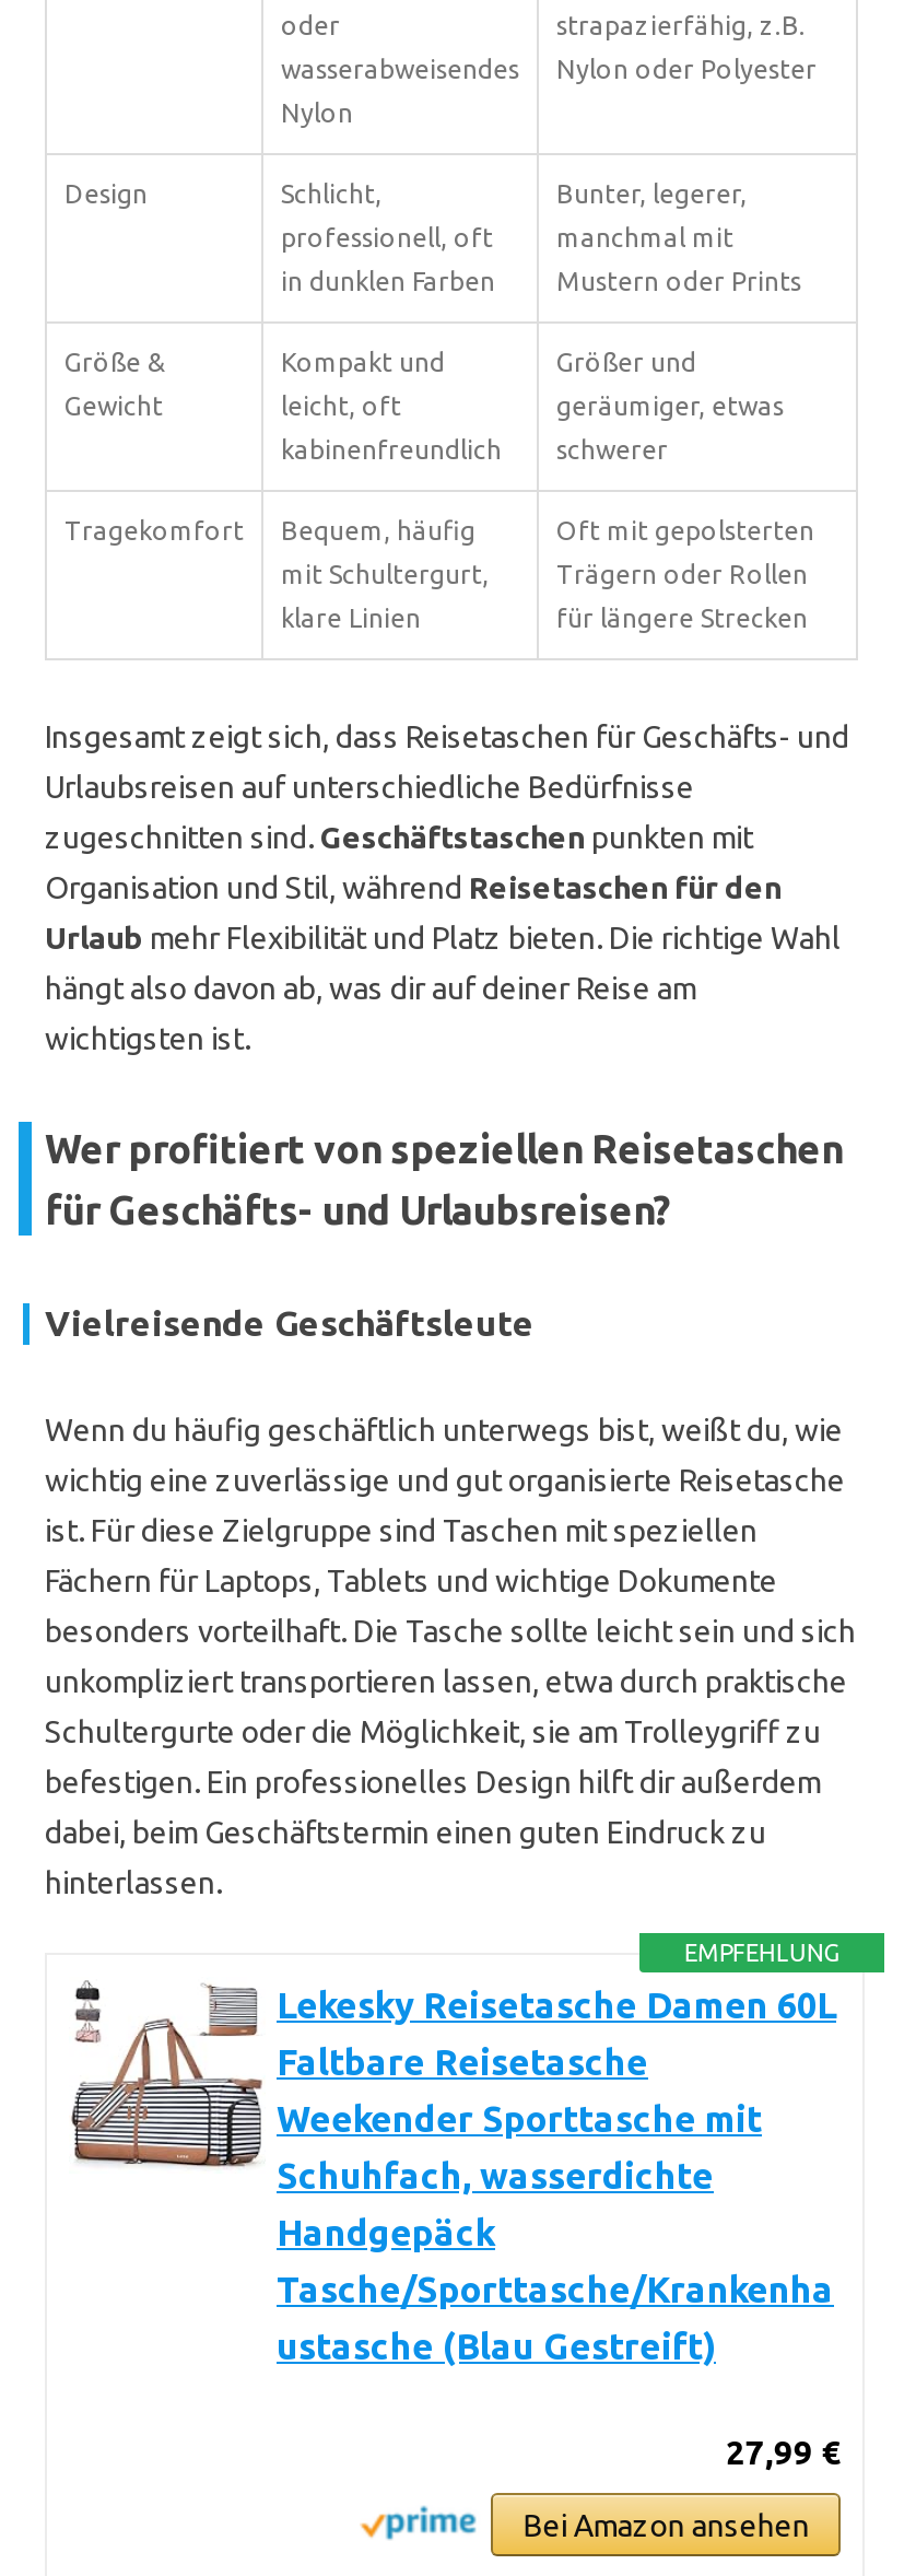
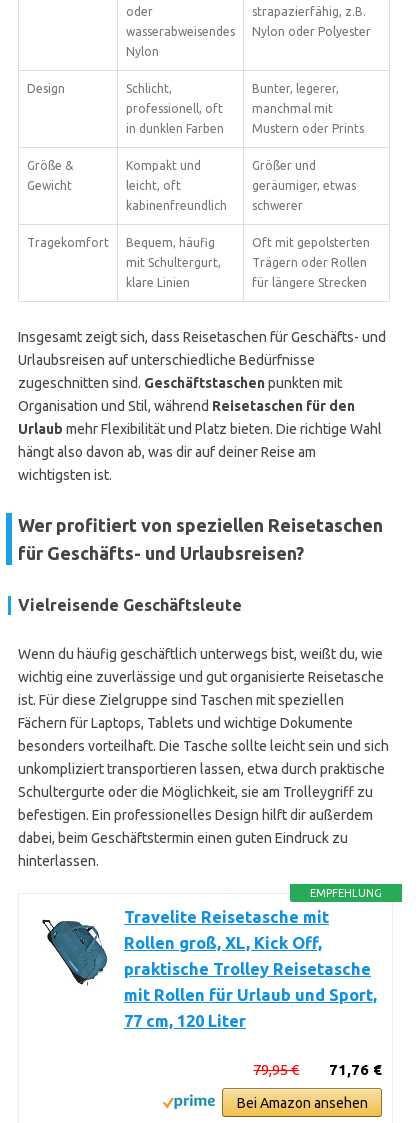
[69,1981,836,2366] [image] | Lekesky Reisetasche Damen 60L | Faltbare Reisetasche | Weekender Sporttasche mit | Schuhfach, wasserdichte | Handgepäck | Tasche/Sporttasche/Krankenha | ustasche (Blau Gestreift) -> [32,907,377,1030] [image] | Travelite Reisetasche mit | Rollen groß, XL, Kick Off, | praktische Trolley Reisetasche | mit Rollen für Urlaub und Sport, | 77 cm, 120 Liter
[726,2434,841,2471] 27,99 € -> [253,1061,382,1078] 71,76 € | 79,95 €

